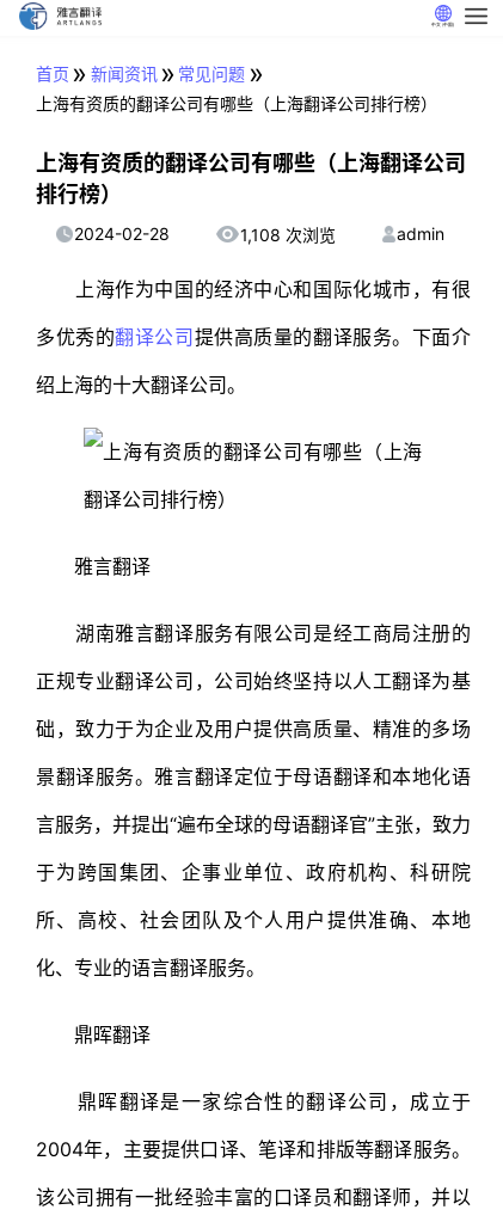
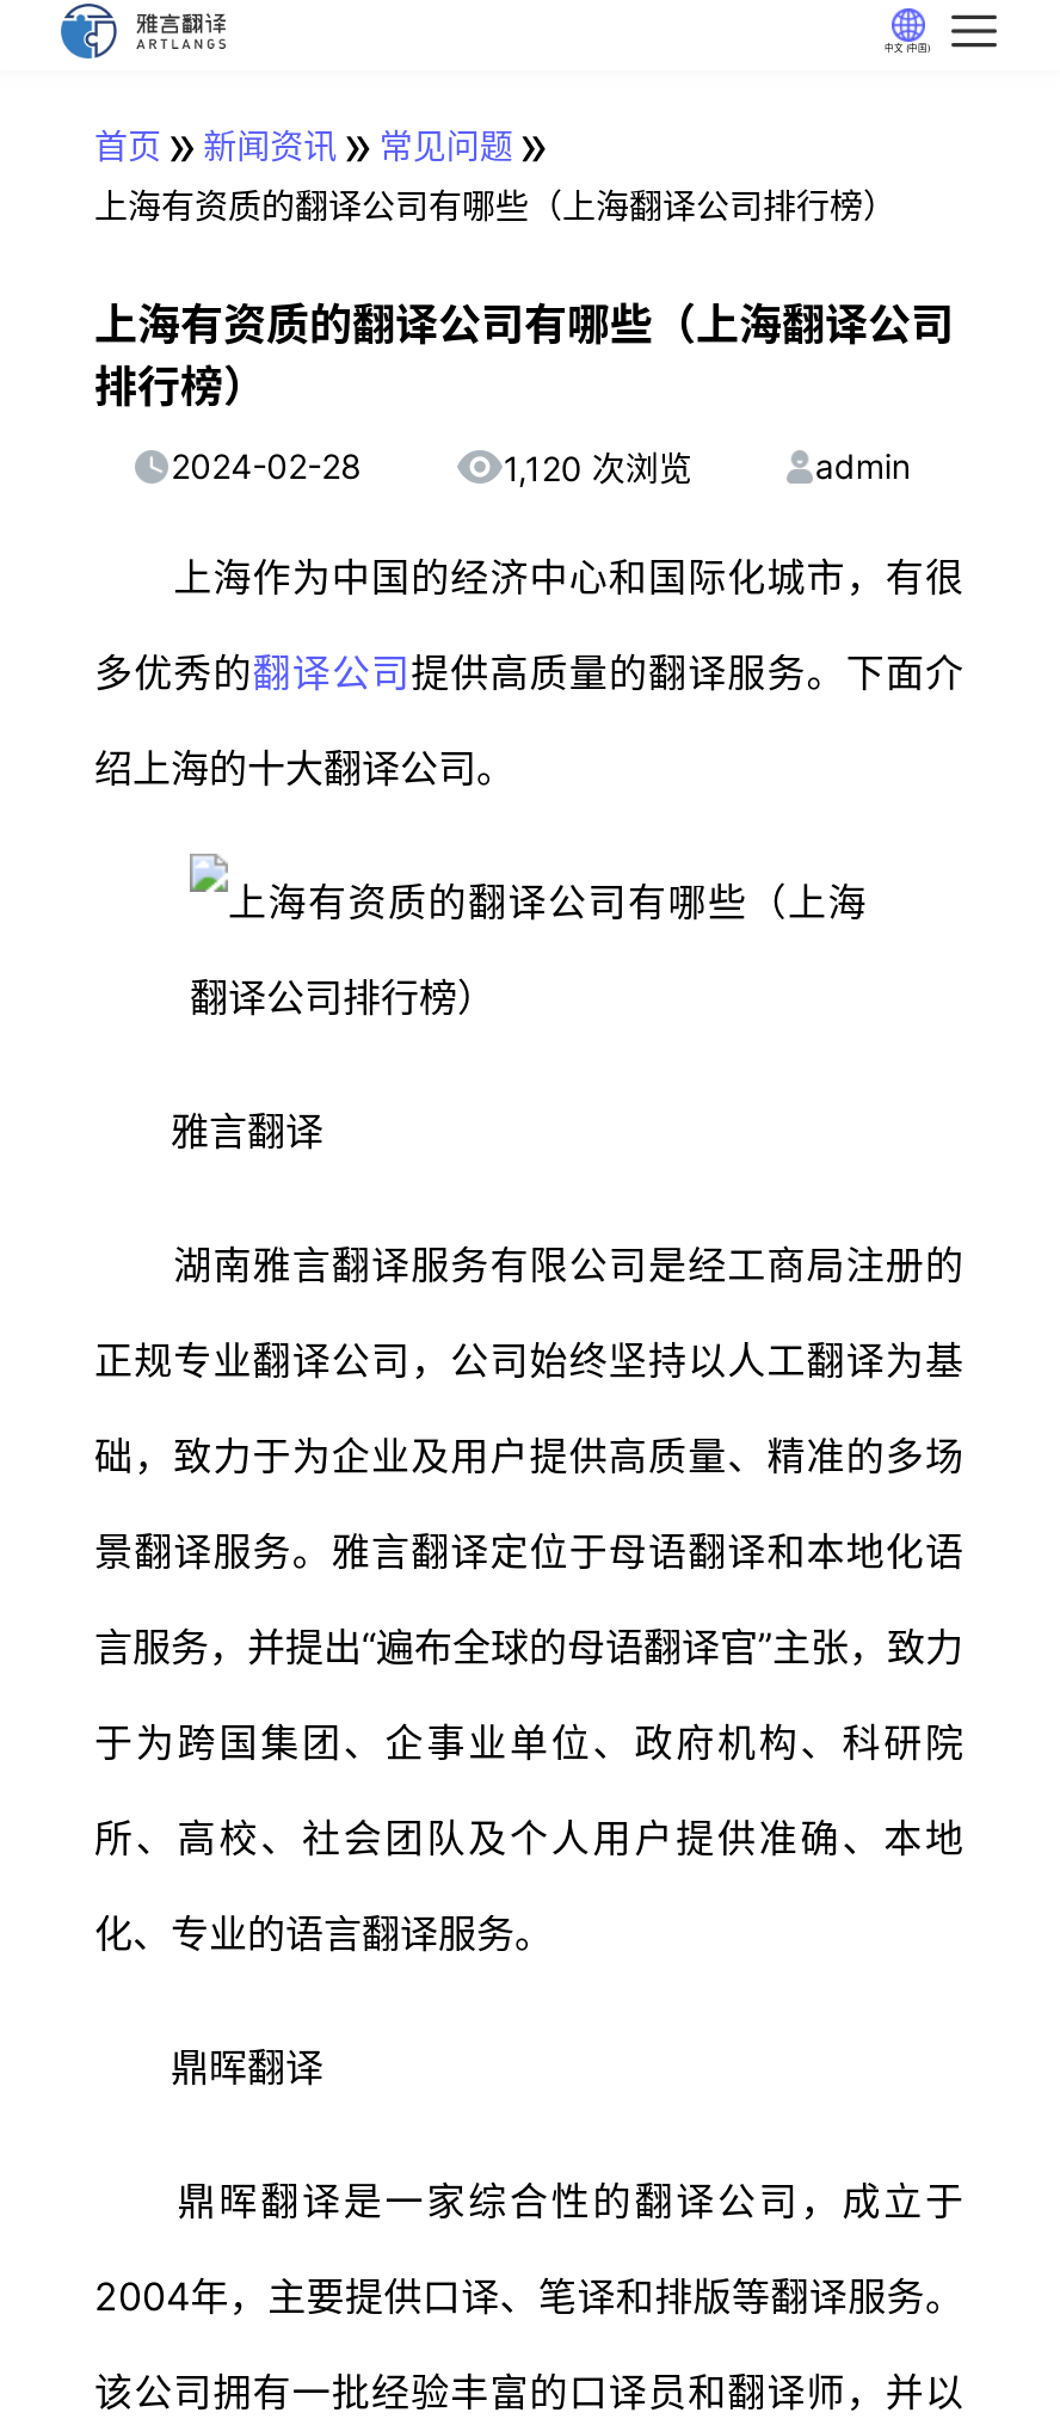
[240,224,336,245] 1,108 次浏览 -> [503,447,692,488] 1,120 次浏览

